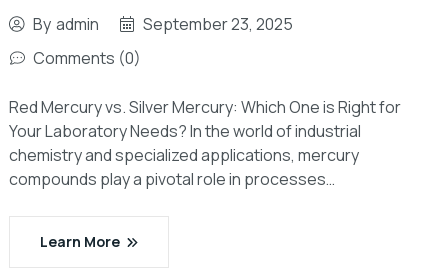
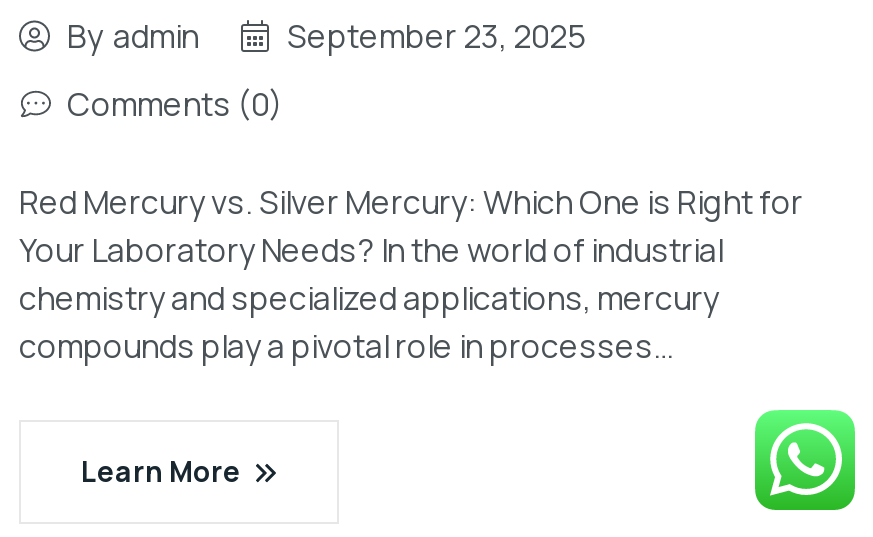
none -> [753,408,857,512] [image]

